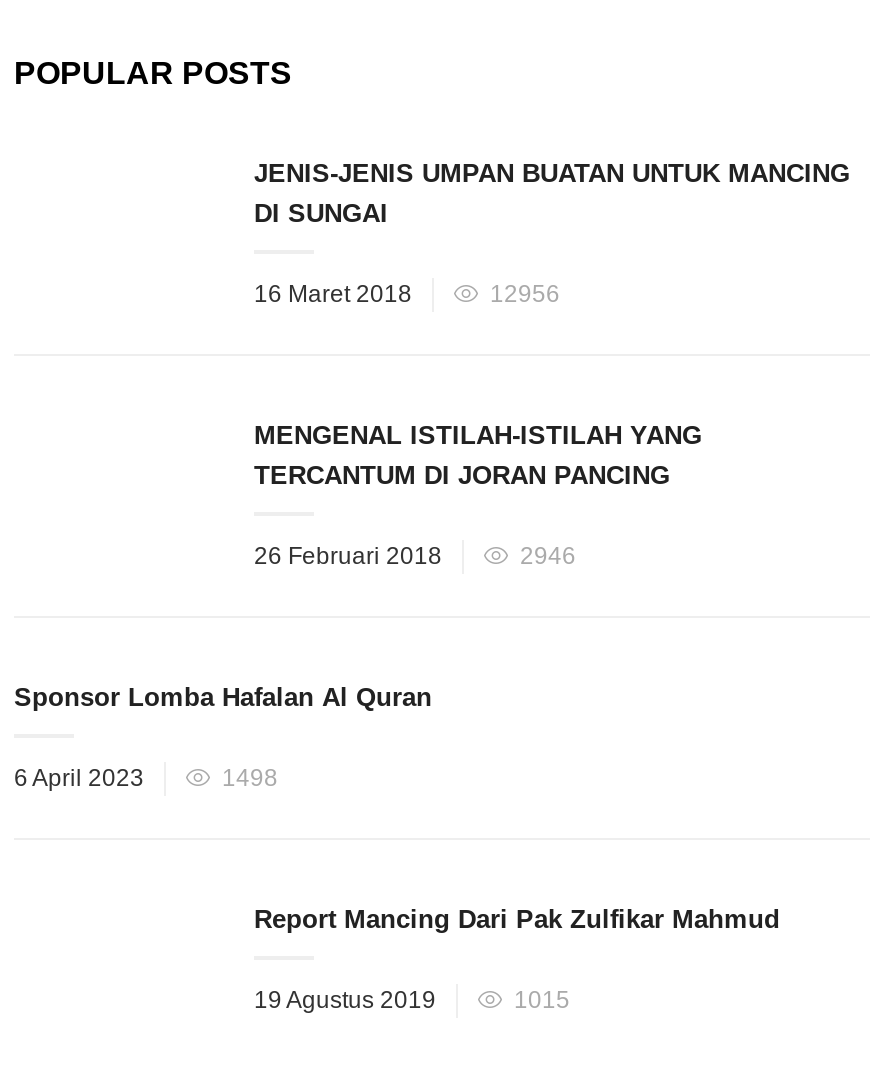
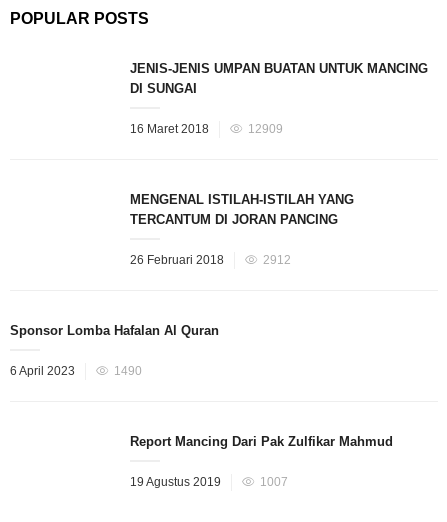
[484,280,560,308] 12956 -> [245,122,283,136] 12909
[514,542,576,570] 2946 -> [260,253,291,267] 2912
[216,764,278,792] 1498 -> [111,364,142,378] 1490
[508,986,570,1014] 1015 -> [257,475,288,489] 1007

